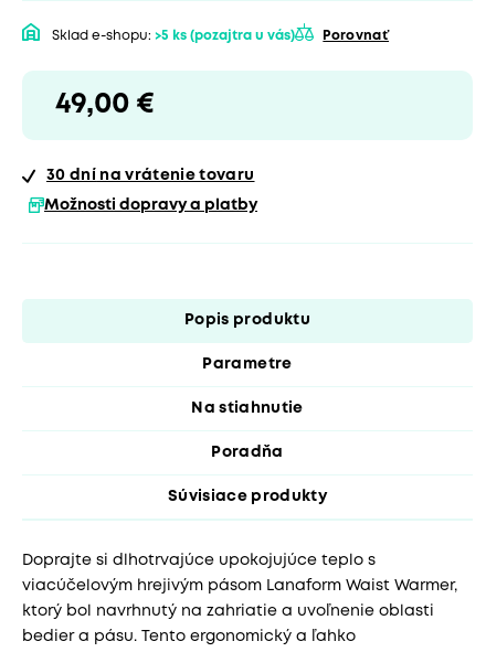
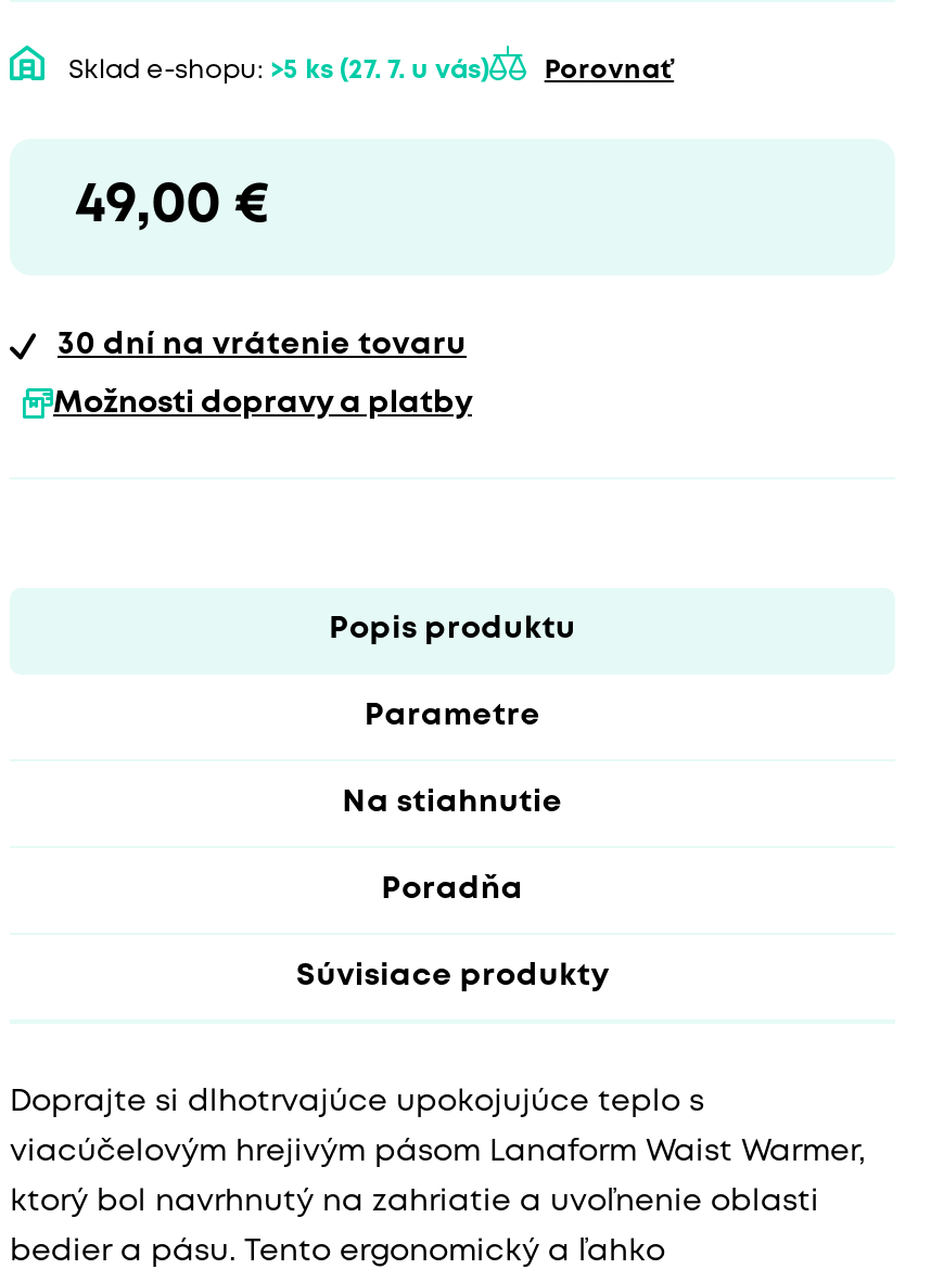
[52,30,295,42] Sklad e-shopu: >5 ks (pozajtra u vás) -> [68,59,489,83] Sklad e-shopu: >5 ks (27. 7. u vás)

